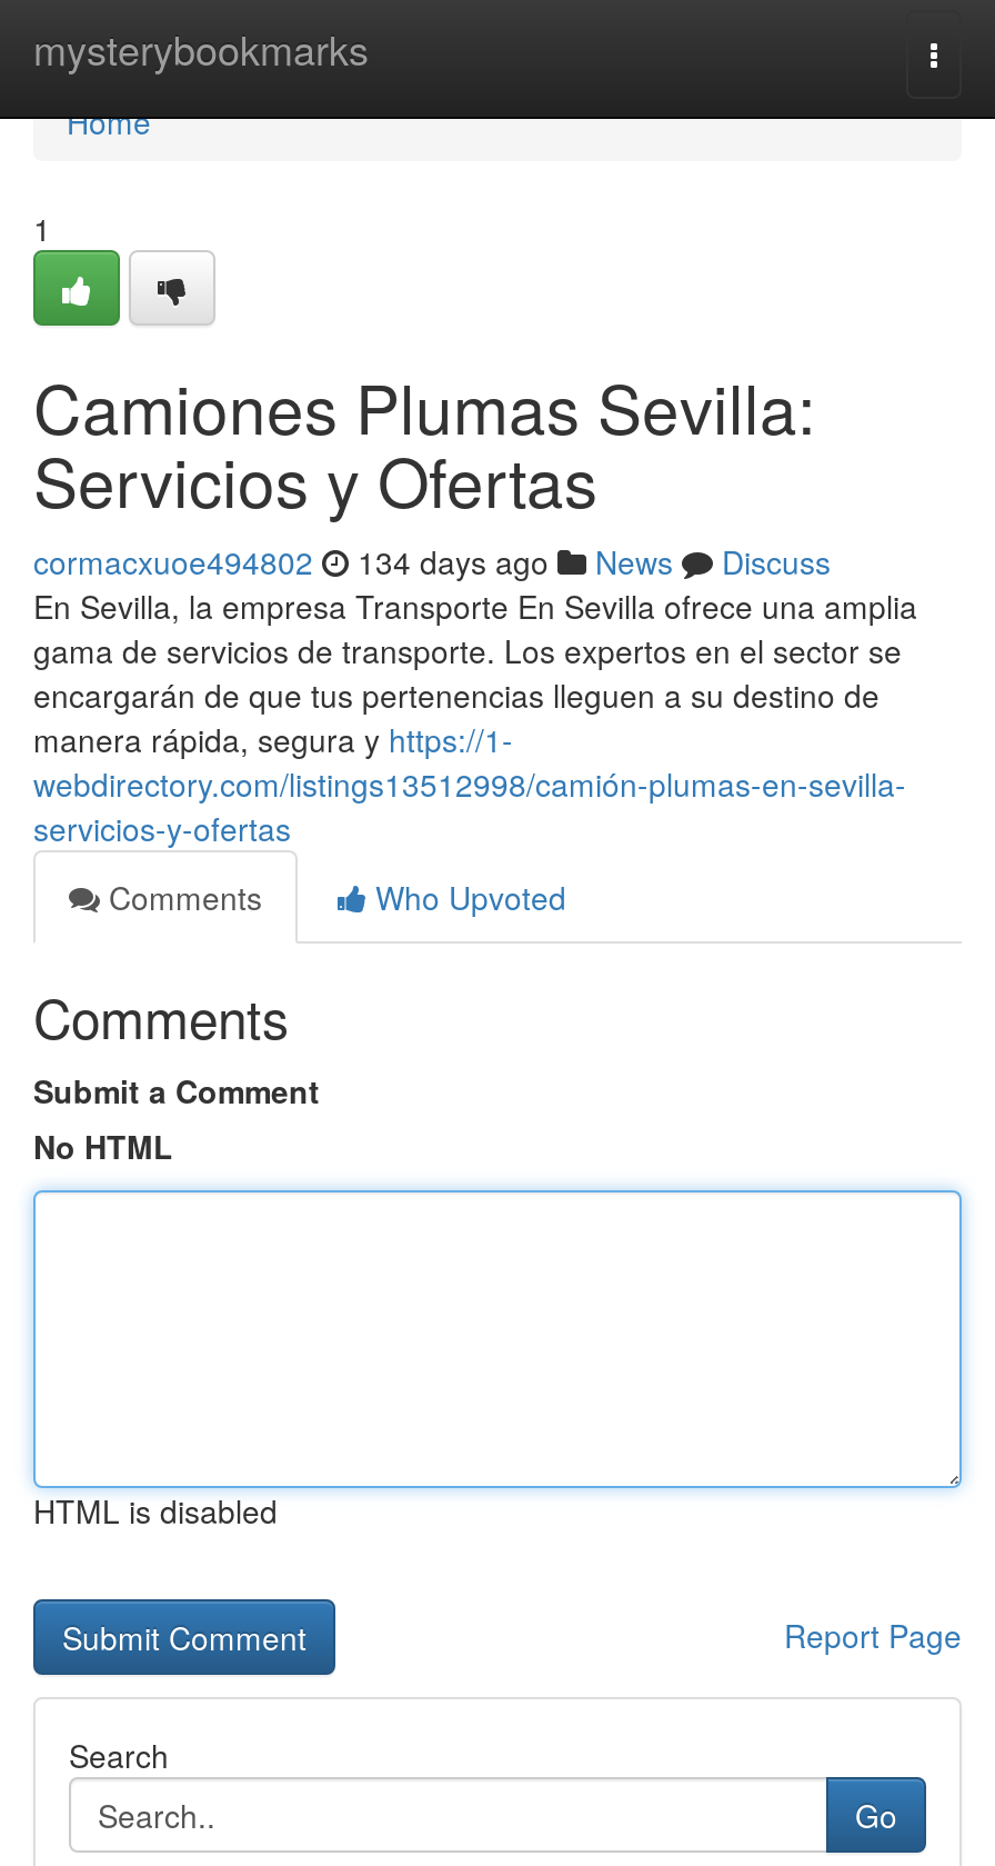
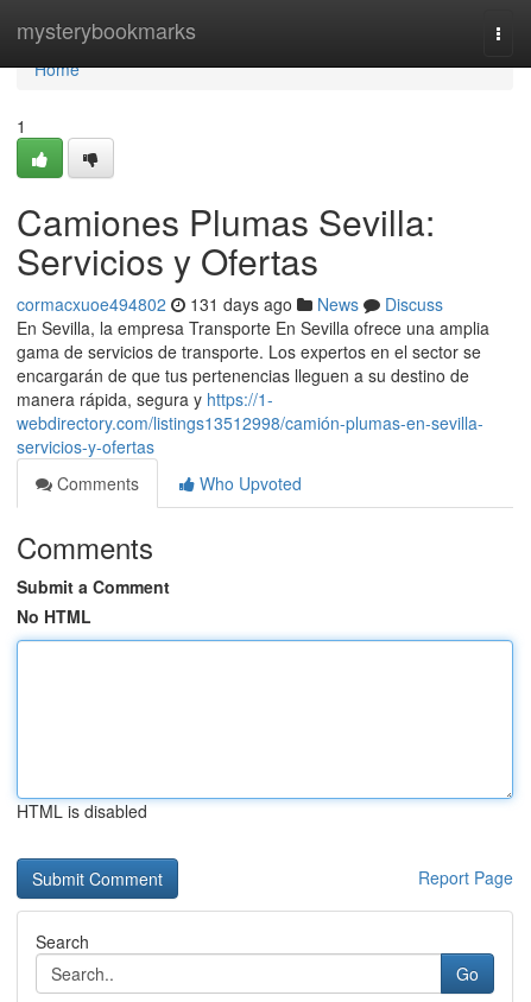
[33,539,831,583] cormacxuoe494802 134 days ago News Discuss -> [17,292,443,316] cormacxuoe494802 131 days ago News Discuss

